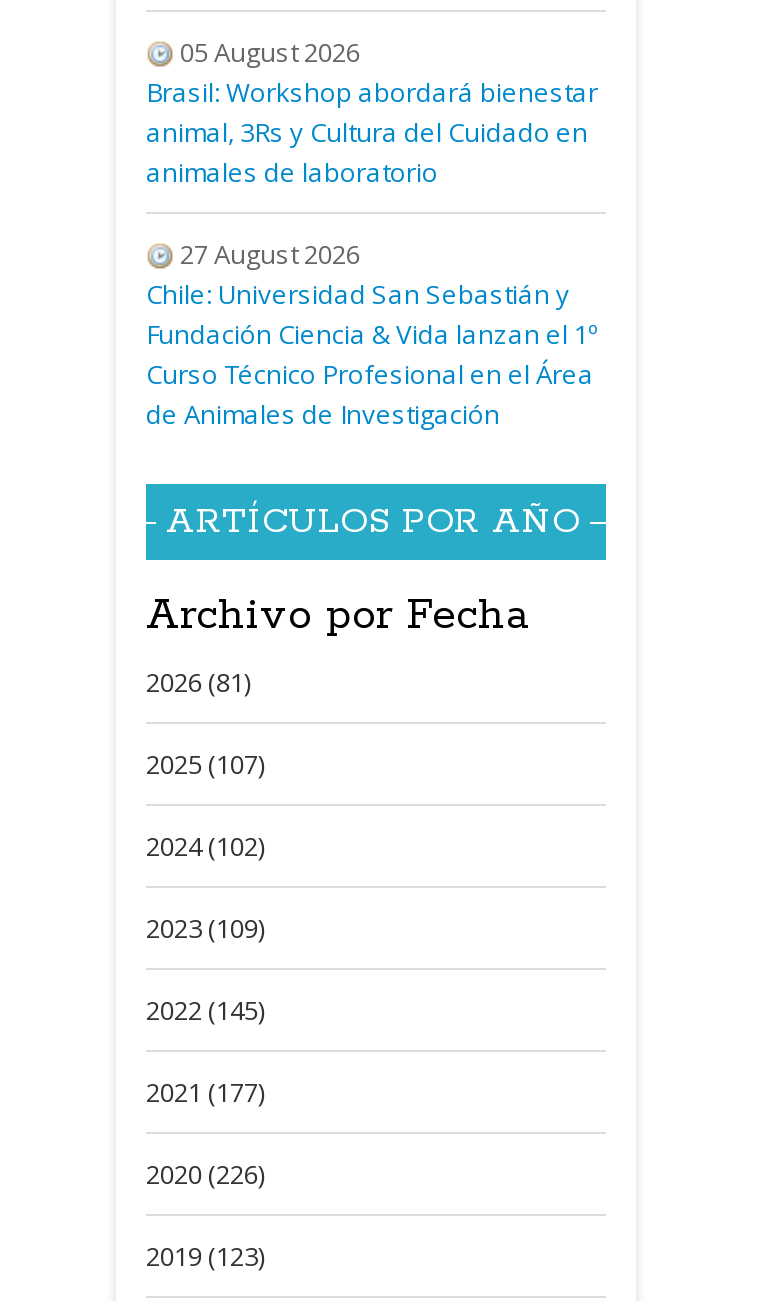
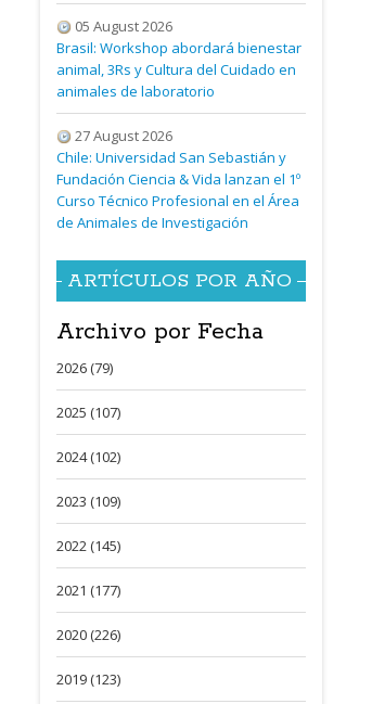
[146,664,250,700] 2026 (81) -> [56,358,113,378] 2026 (79)

